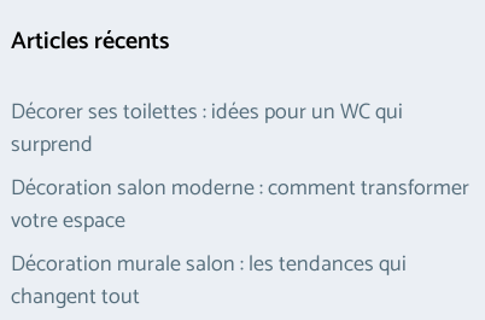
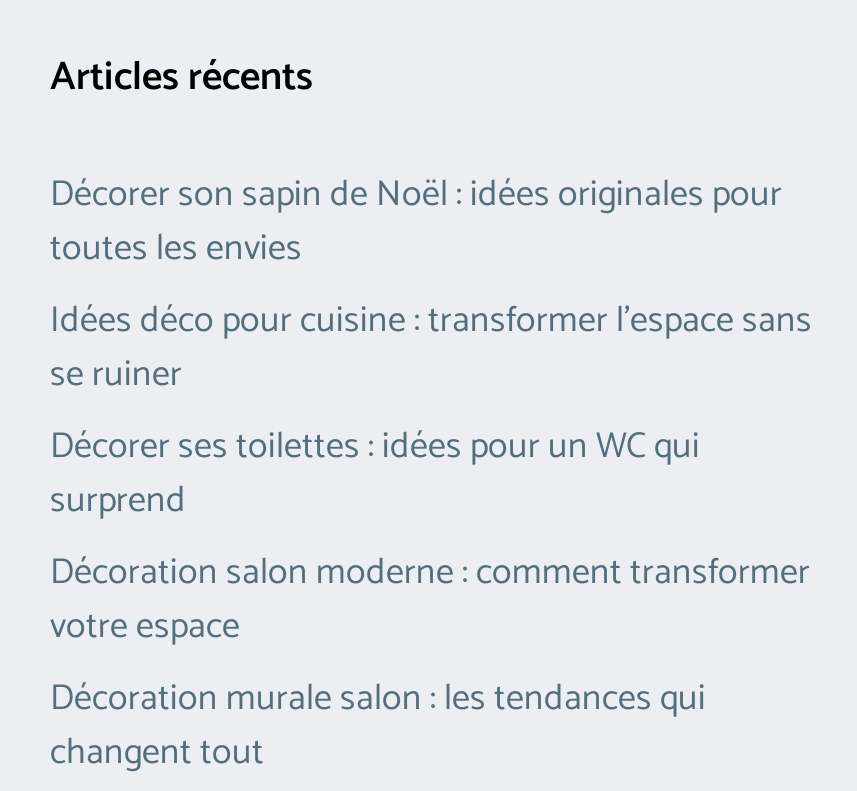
none -> [50,164,812,404] Décorer son sapin de Noël : idées originales pour | toutes les envies | Idées déco pour cuisine : transformer l’espace sans | se ruiner

